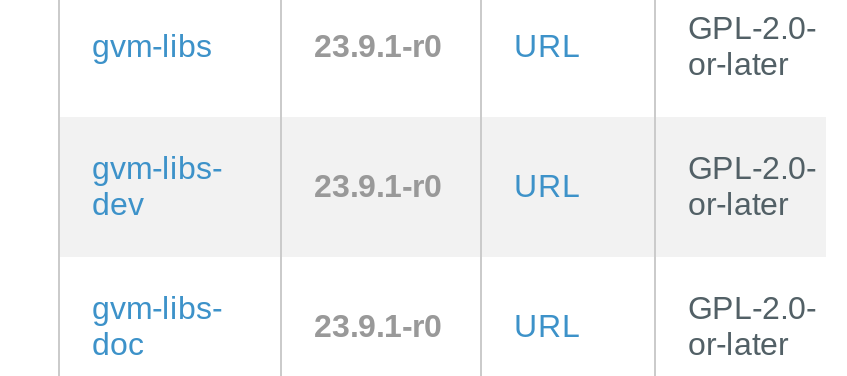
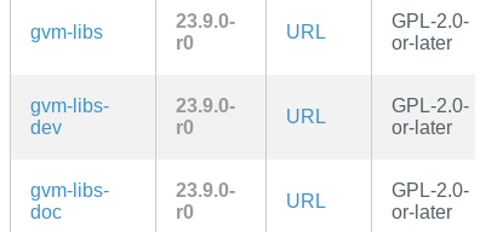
[314,29,442,63] 23.9.1-r0 -> [176,11,235,53] 23.9.0- | r0
[314,169,442,203] 23.9.1-r0 -> [176,95,235,138] 23.9.0- | r0
[314,309,442,343] 23.9.1-r0 -> [176,180,235,222] 23.9.0- | r0

